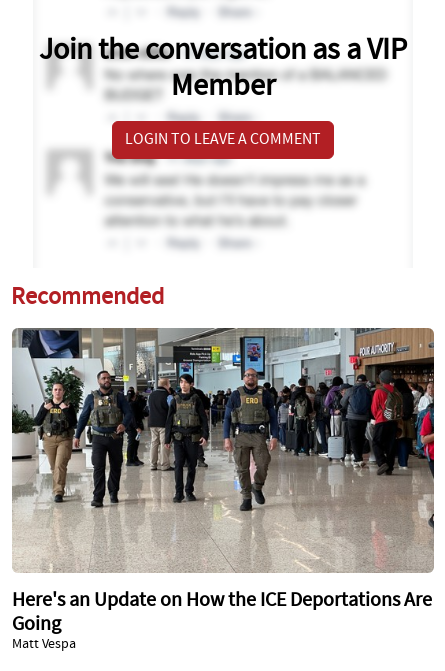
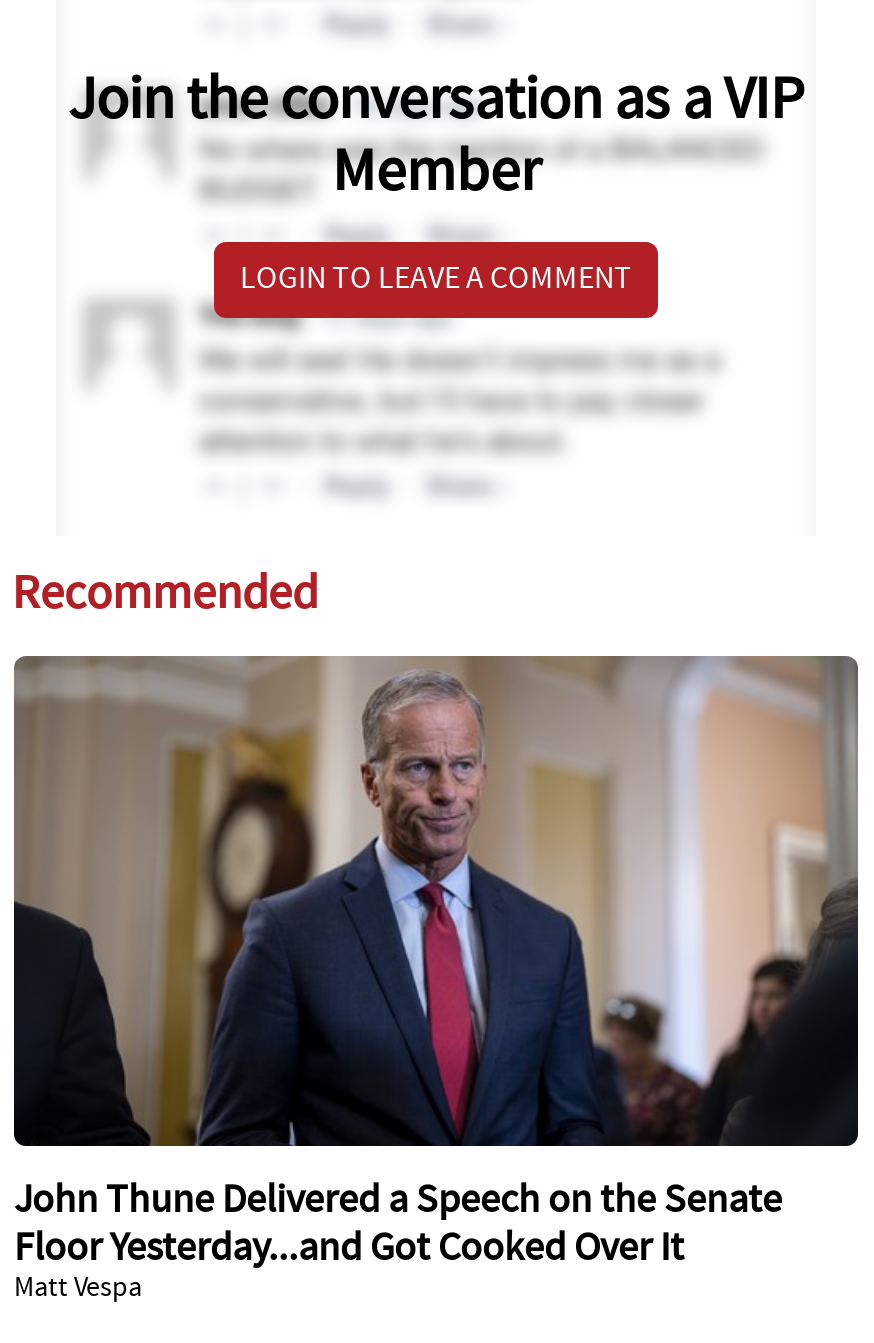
[11,328,435,634] [image] | Here's an Update on How the ICE Deportations Are | Going -> [12,656,860,1269] [image] | John Thune Delivered a Speech on the Senate | Floor Yesterday...and Got Cooked Over It

